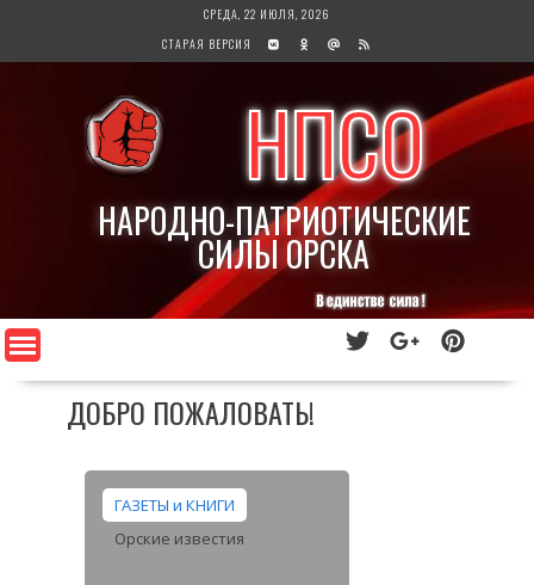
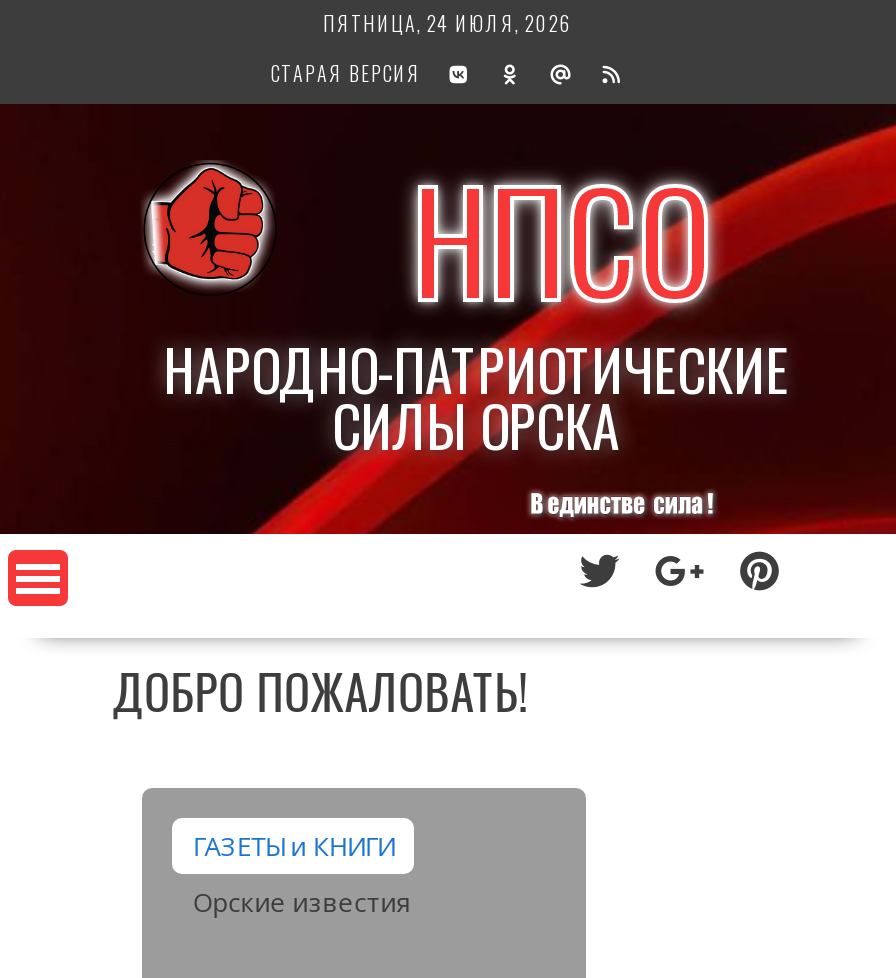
[204,5,330,23] СРЕДА, 22 ИЮЛЯ, 2026 -> [323,8,573,38] ПЯТНИЦА, 24 ИЮЛЯ, 2026

